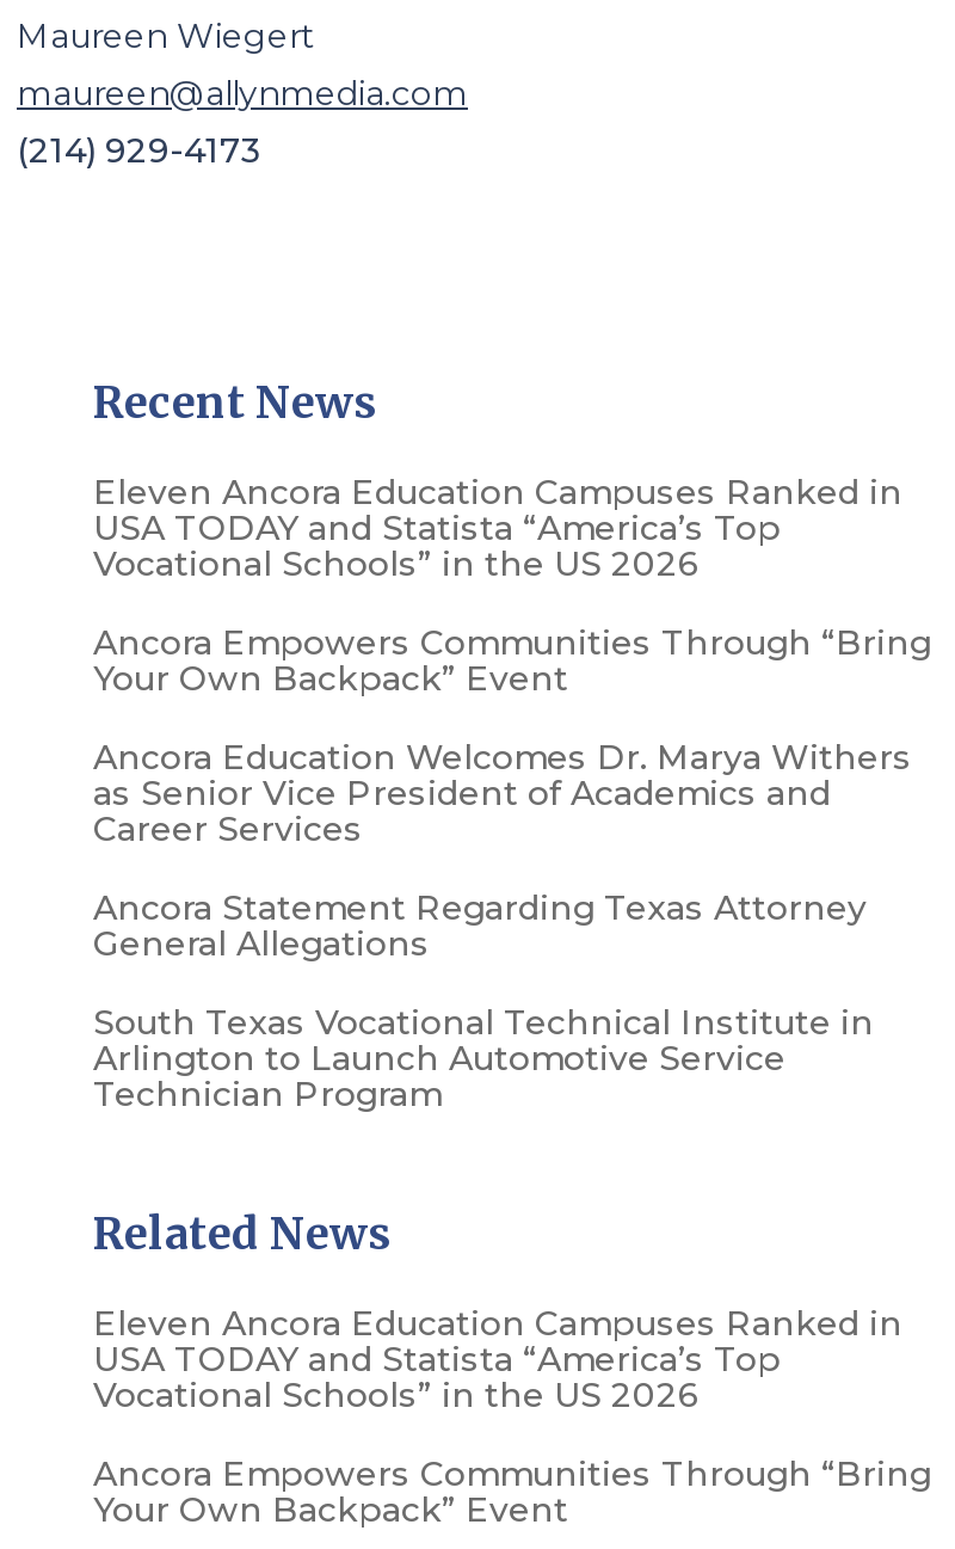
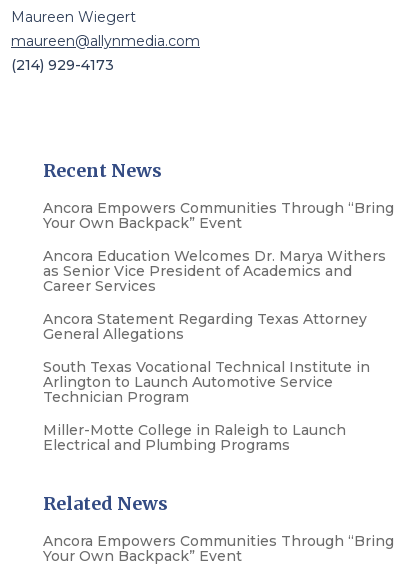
[93,471,902,585] Eleven Ancora Education Campuses Ranked in | USA TODAY and Statista “America’s Top | Vocational Schools” in the US 2026 -> none
none -> [43,421,346,454] Miller-Motte College in Raleigh to Launch | Electrical and Plumbing Programs
[93,1302,902,1416] Eleven Ancora Education Campuses Ranked in | USA TODAY and Statista “America’s Top | Vocational Schools” in the US 2026 -> none

